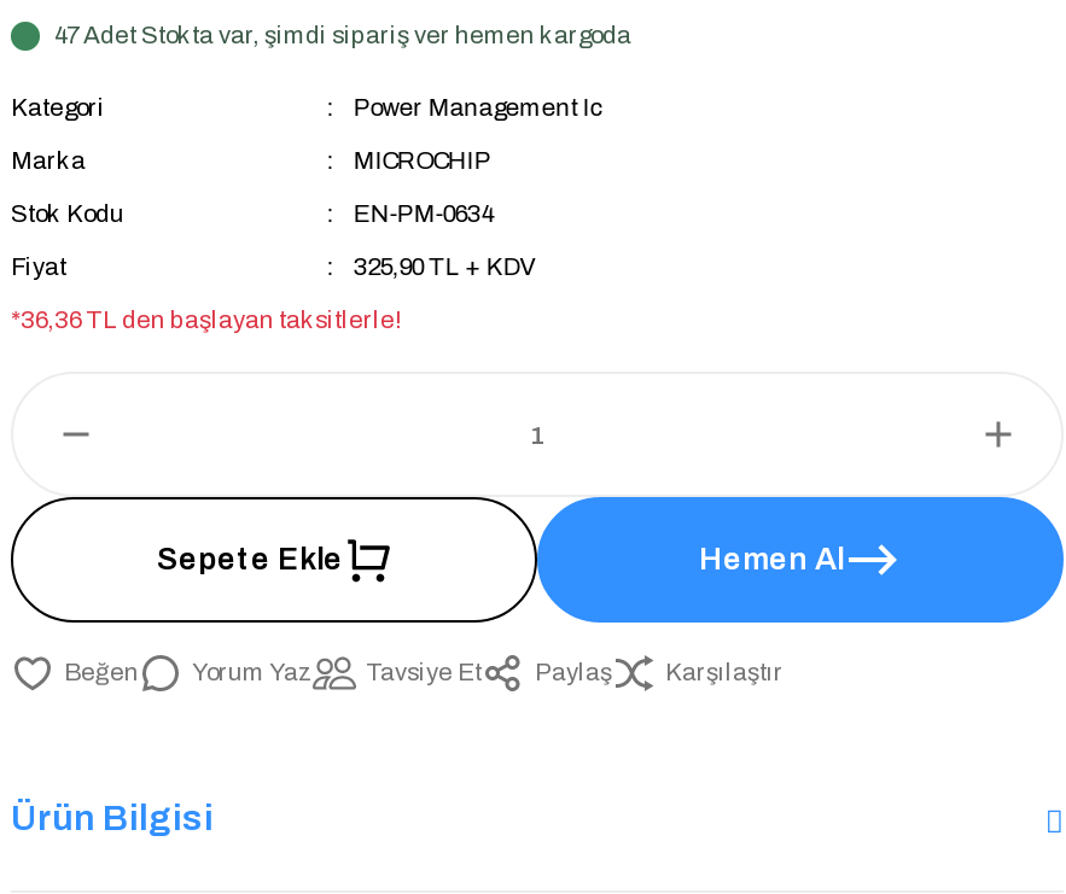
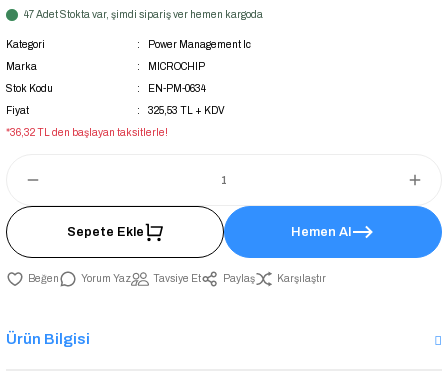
[353,253,537,280] 325,90 TL + KDV -> [148,105,225,116] 325,53 TL + KDV
[11,306,402,333] *36,36 TL den başlayan taksitlerle! -> [6,127,168,138] *36,32 TL den başlayan taksitlerle!

